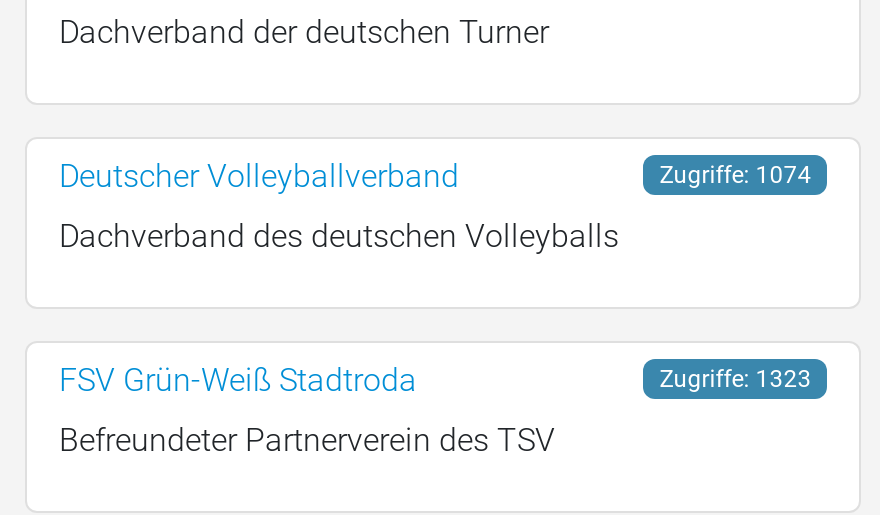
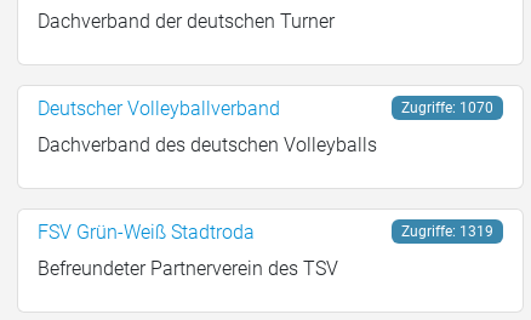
[659,161,811,189] Zugriffe: 1074 -> [402,99,494,116] Zugriffe: 1070
[659,365,811,393] Zugriffe: 1323 -> [402,223,494,240] Zugriffe: 1319

